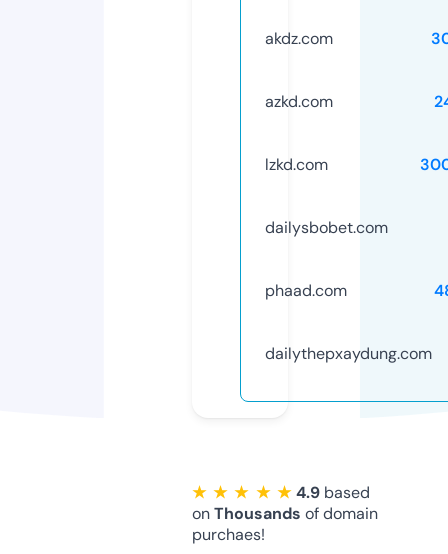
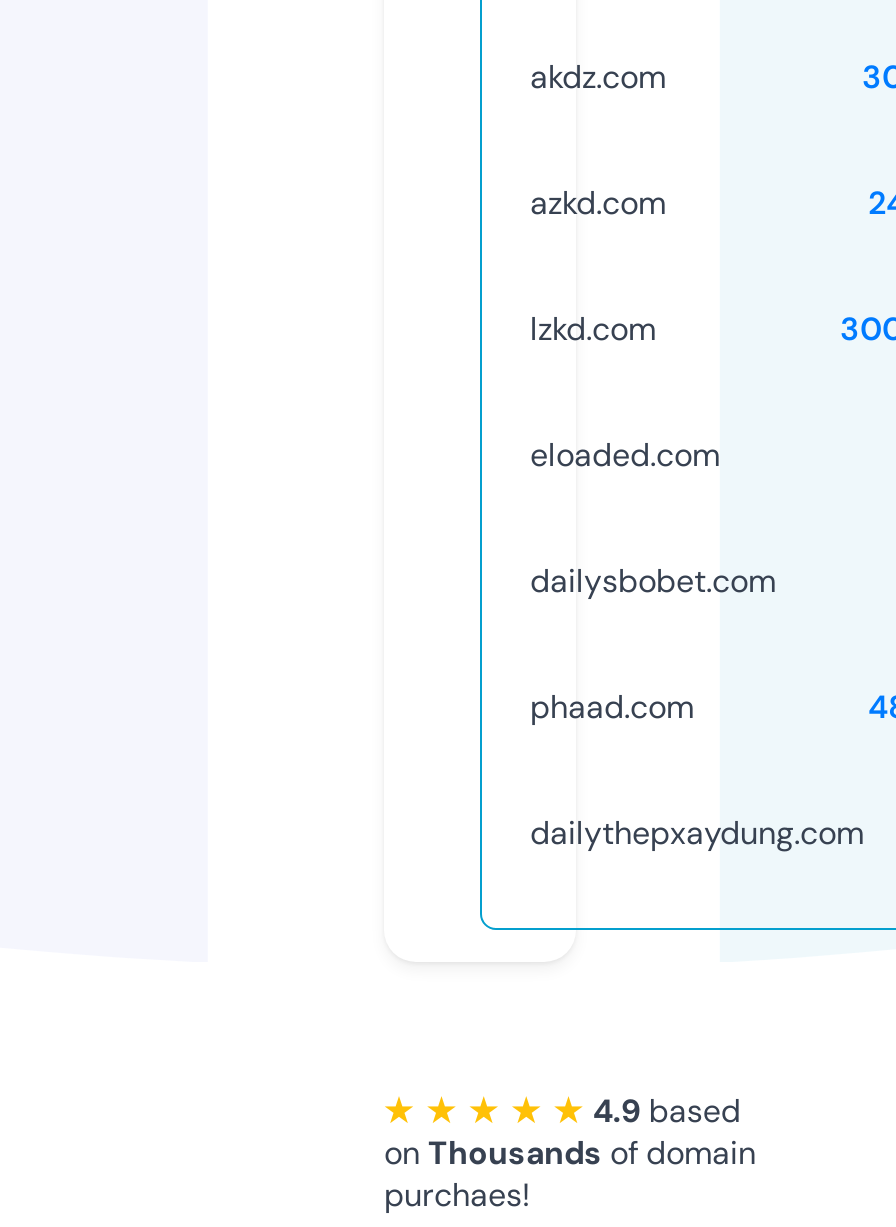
none -> [530,434,720,476] eloaded.com

